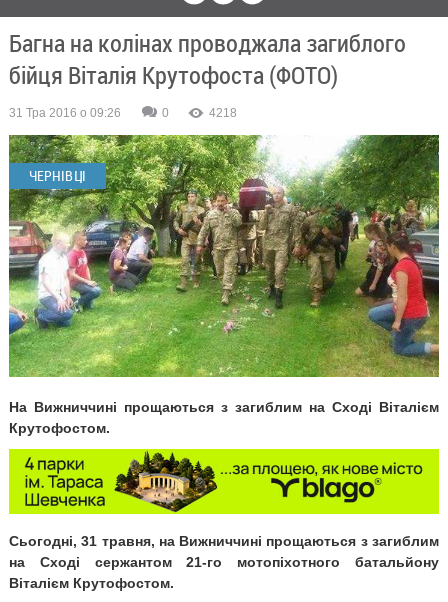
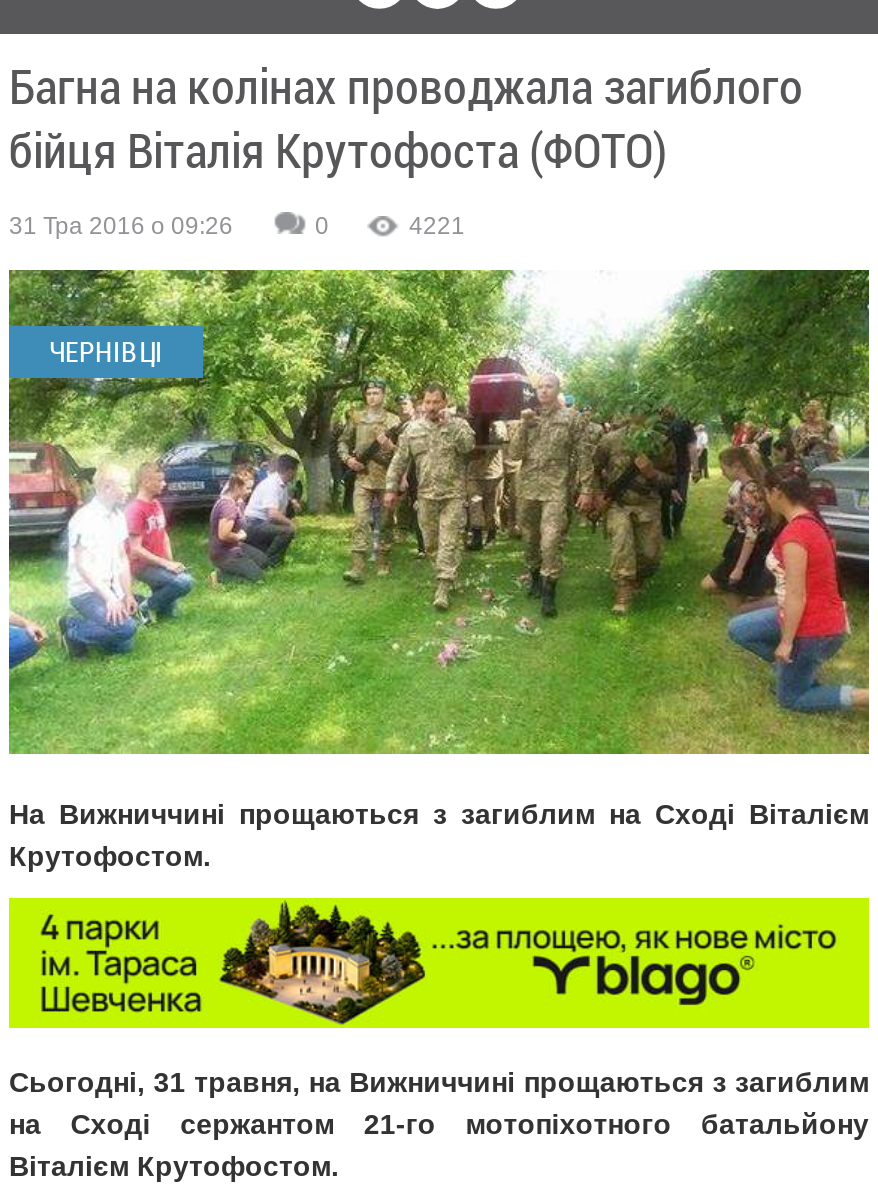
[209,106,237,120] 4218 -> [409,212,465,240] 4221

